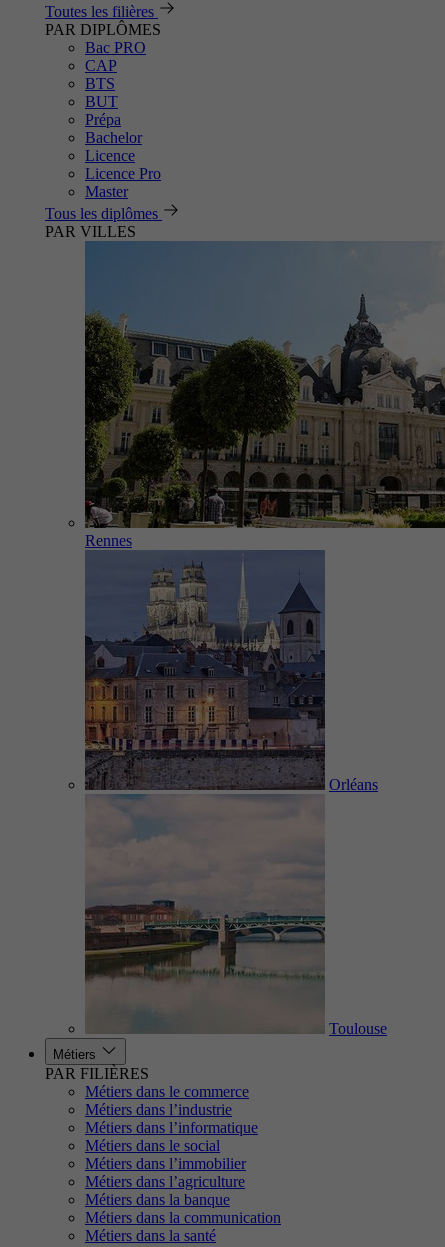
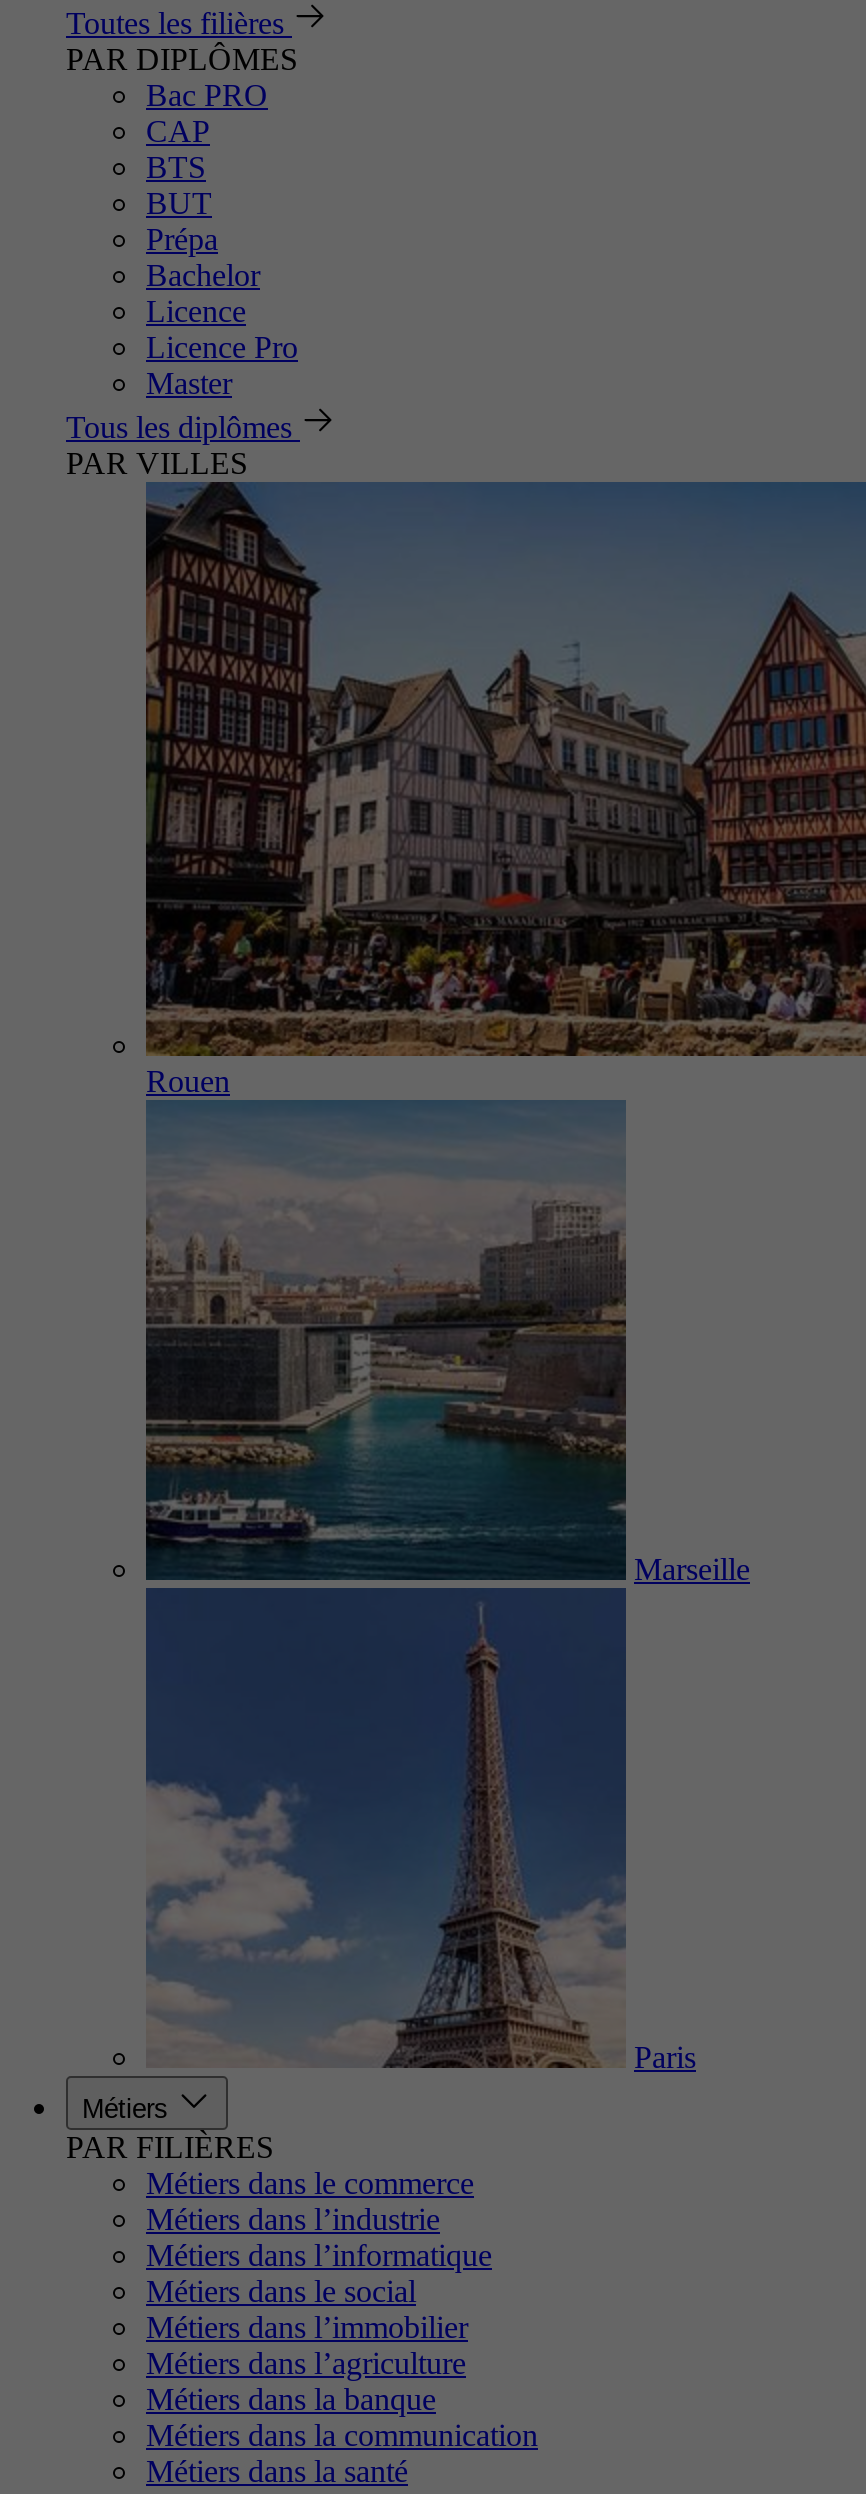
[84,241,442,549] [image] | Rennes -> [144,480,860,1098] [image] | Rouen
[84,550,378,1034] [image] | Orléans -> [144,1102,750,2068] [image] | Marseille
[329,1020,387,1037] Toulouse -> [634,2040,696,2074] Paris

